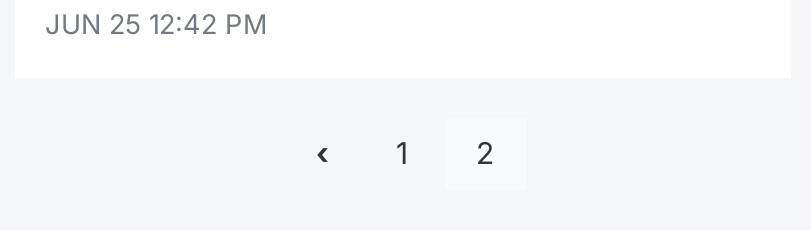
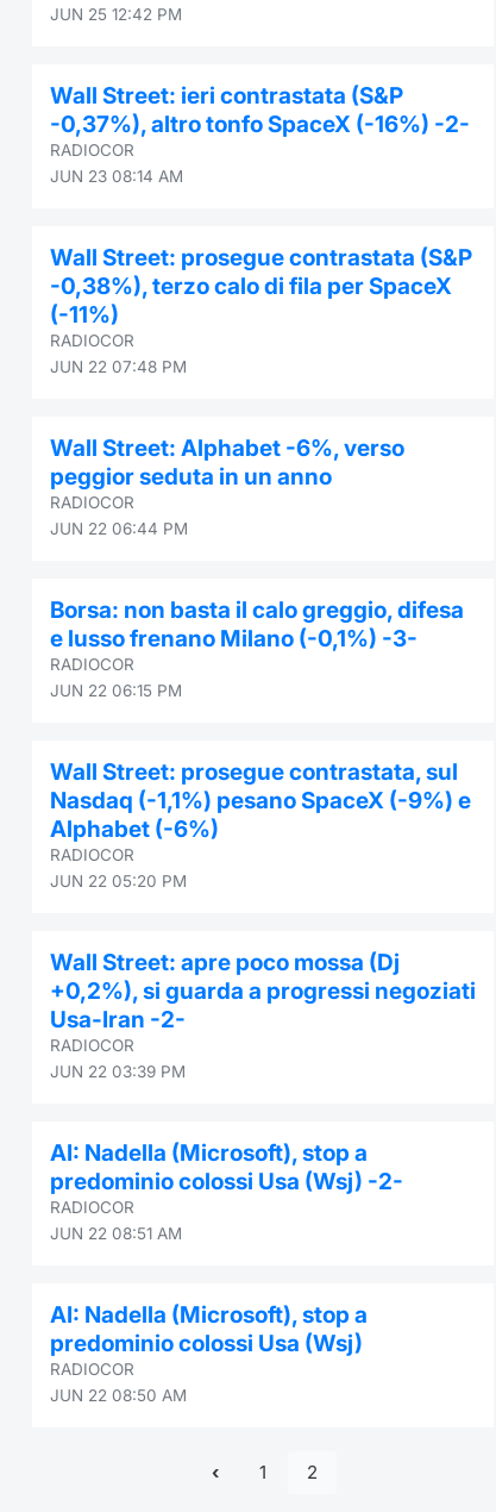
none -> [50,82,476,1404] Wall Street: ieri contrastata (S&P | -0,37%), altro tonfo SpaceX (-16%) -2- | RADIOCOR | JUN 23 08:14 AM | Wall Street: prosegue contrastata (S&P | -0,38%), terzo calo di fila per SpaceX | (-11%) | RADIOCOR | JUN 22 07:48 PM | Wall Street: Alphabet -6%, verso | peggior seduta in un anno | RADIOCOR | JUN 22 06:44 PM | Borsa: non basta il calo greggio, difesa | e lusso frenano Milano (-0,1%) -3- | RADIOCOR | JUN 22 06:15 PM | Wall Street: prosegue contrastata, sul | Nasdaq (-1,1%) pesano SpaceX (-9%) e | Alphabet (-6%) | RADIOCOR | JUN 22 05:20 PM | Wall Street: apre poco mossa (Dj | +0,2%), si guarda a progressi negoziati | Usa-Iran -2- | RADIOCOR | JUN 22 03:39 PM | AI: Nadella (Microsoft), stop a | predominio colossi Usa (Wsj) -2- | RADIOCOR | JUN 22 08:51 AM | AI: Nadella (Microsoft), stop a | predominio colossi Usa (Wsj) | RADIOCOR | JUN 22 08:50 AM

